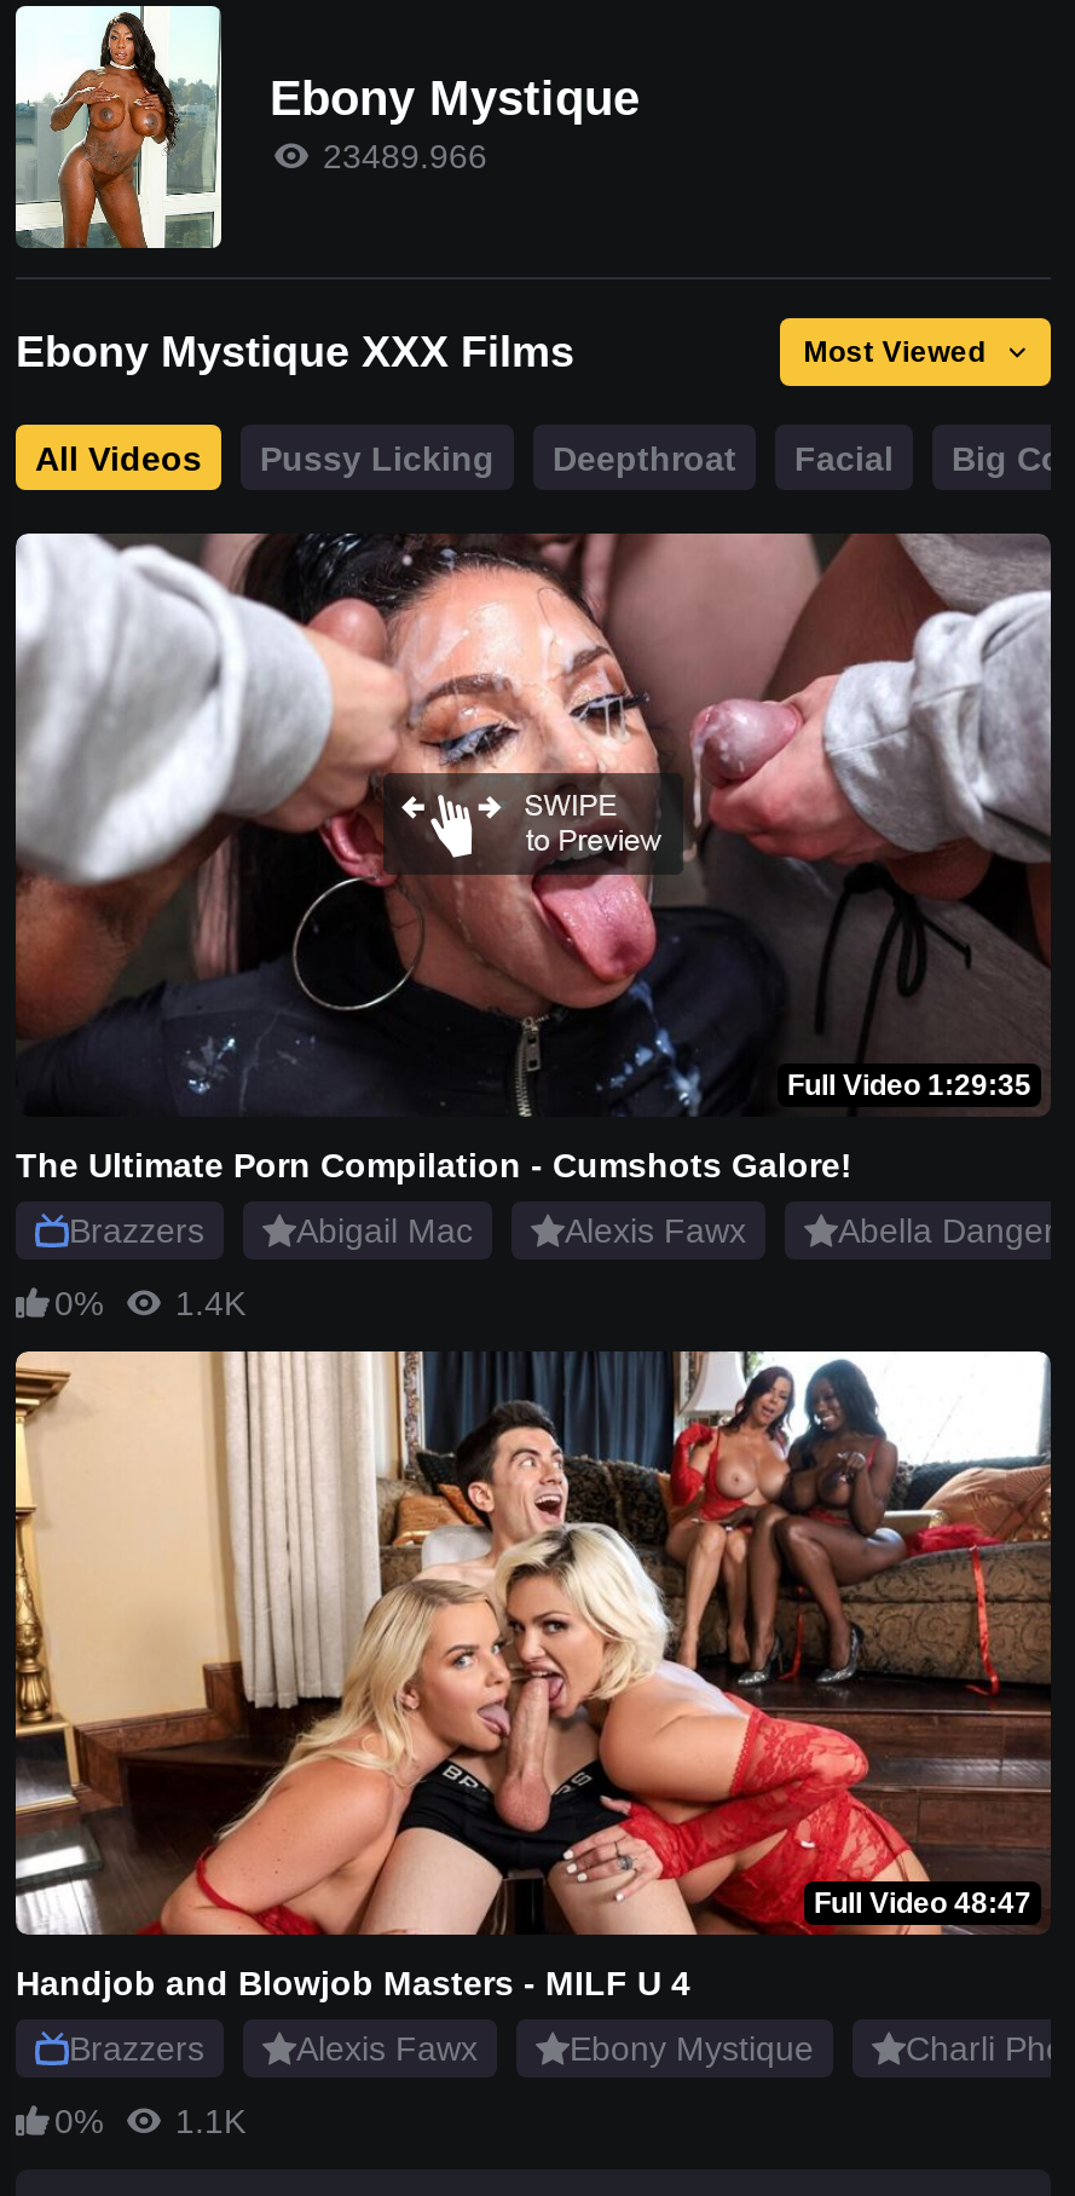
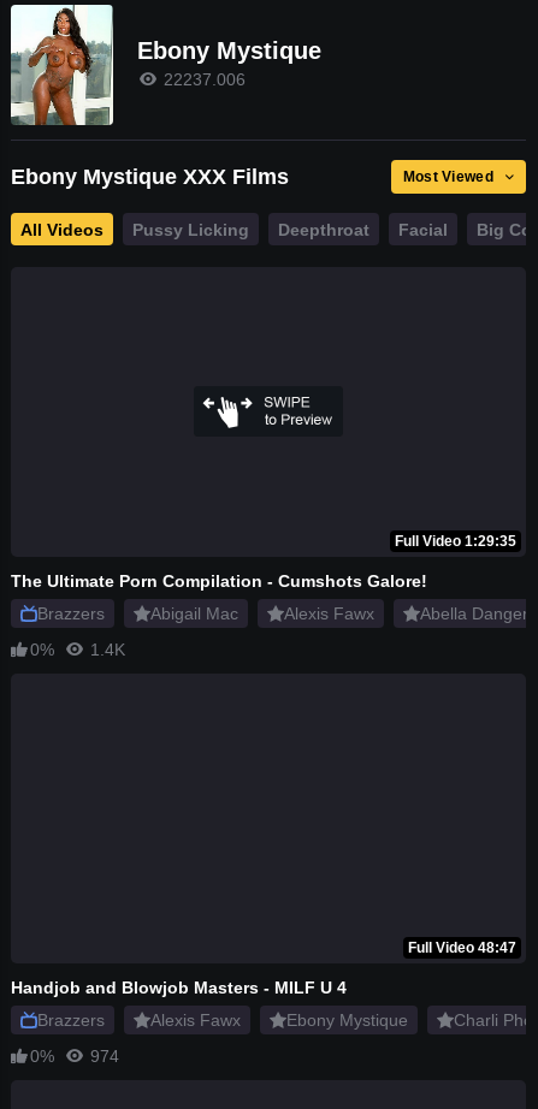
[323,137,487,175] 23489.966 -> [164,70,246,89] 22237.006
[13,531,1053,1117] [image] -> none
[13,1349,1053,1937] [image] -> none
[54,2100,245,2139] 0% 1.1K -> [30,1046,119,1065] 0% 974

